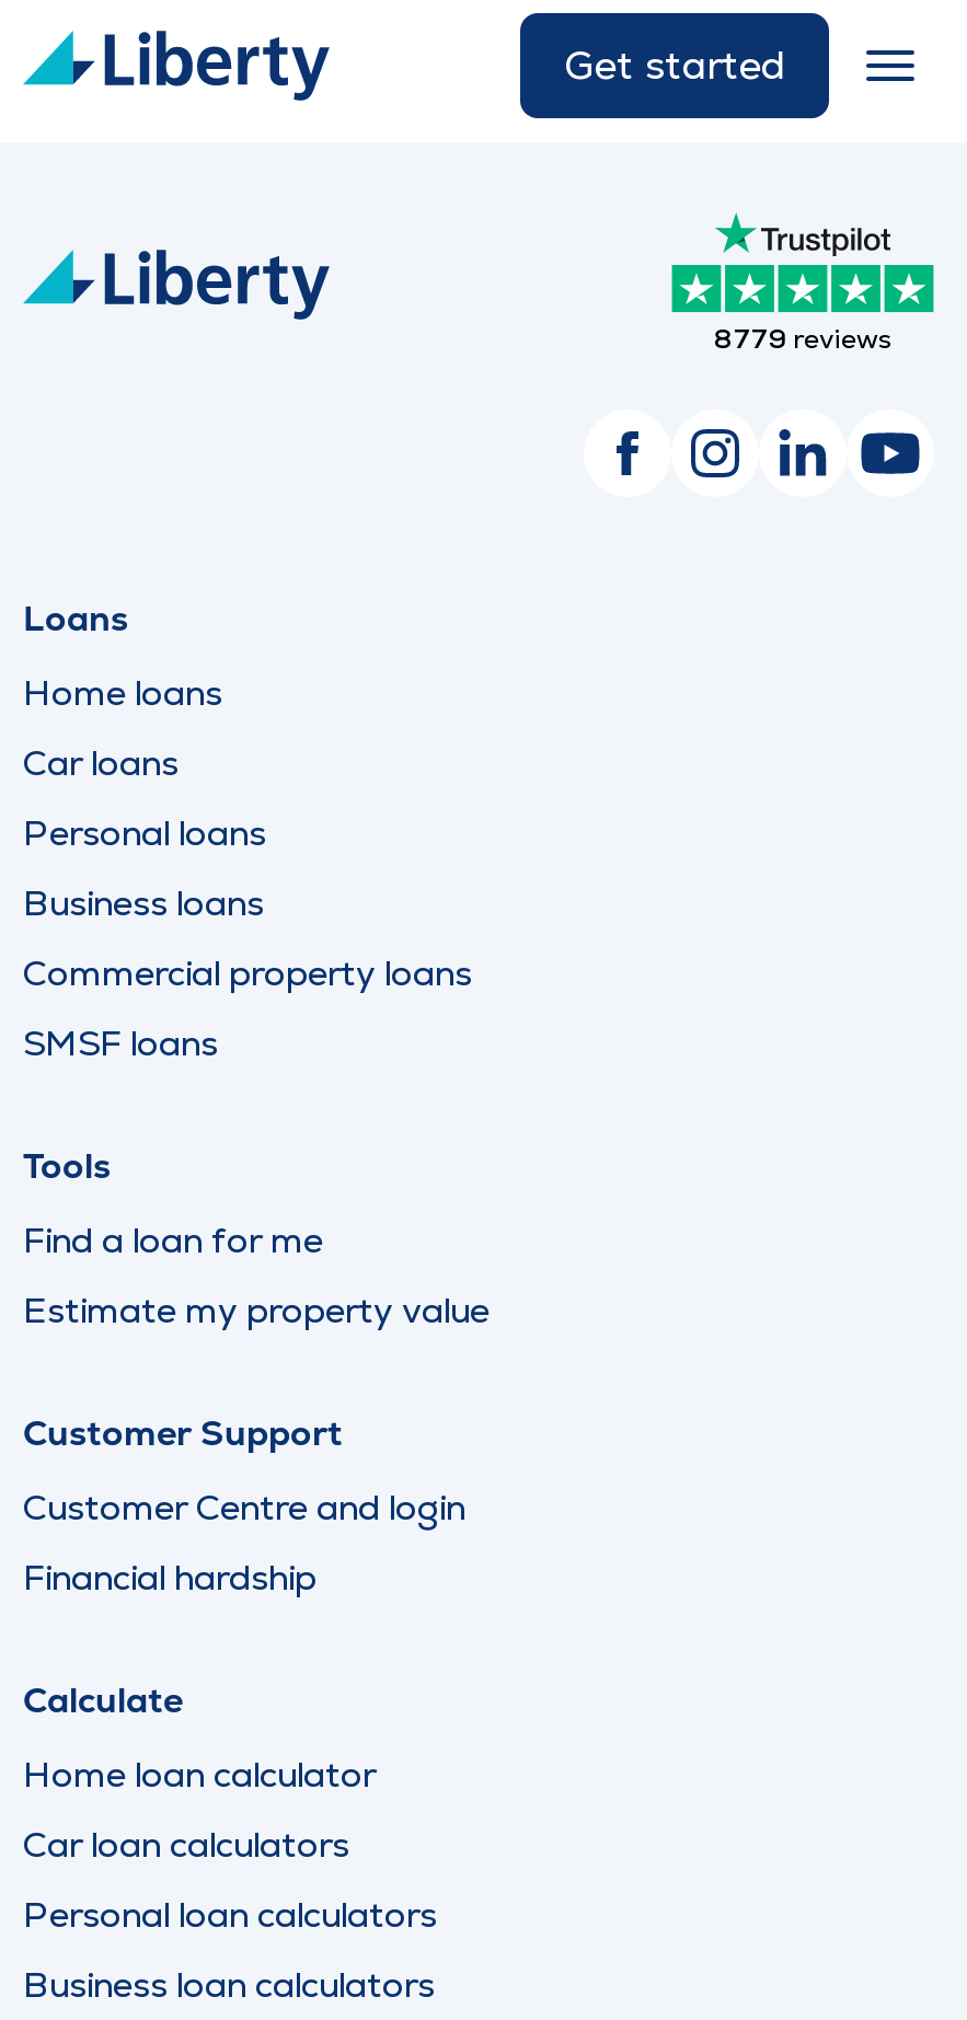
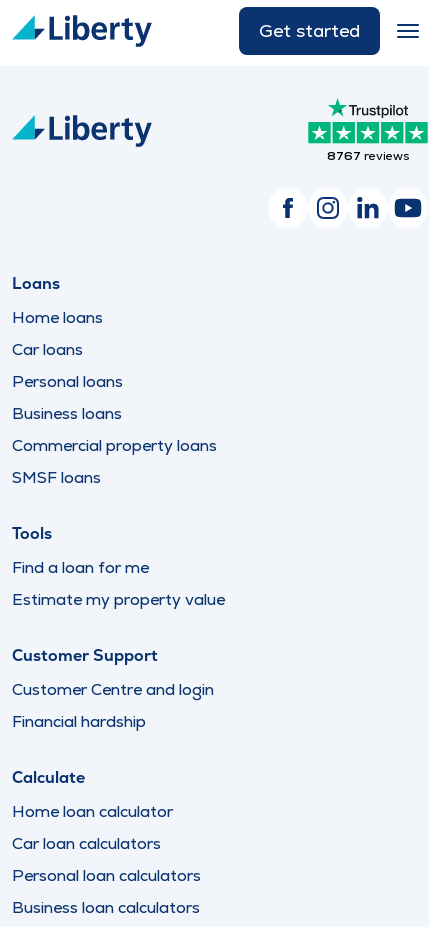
[714,323,891,358] 8779 reviews -> [327,148,409,164] 8767 reviews

